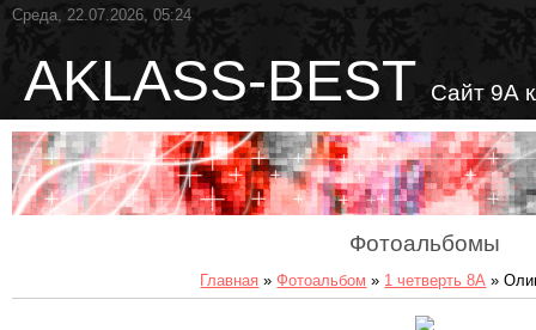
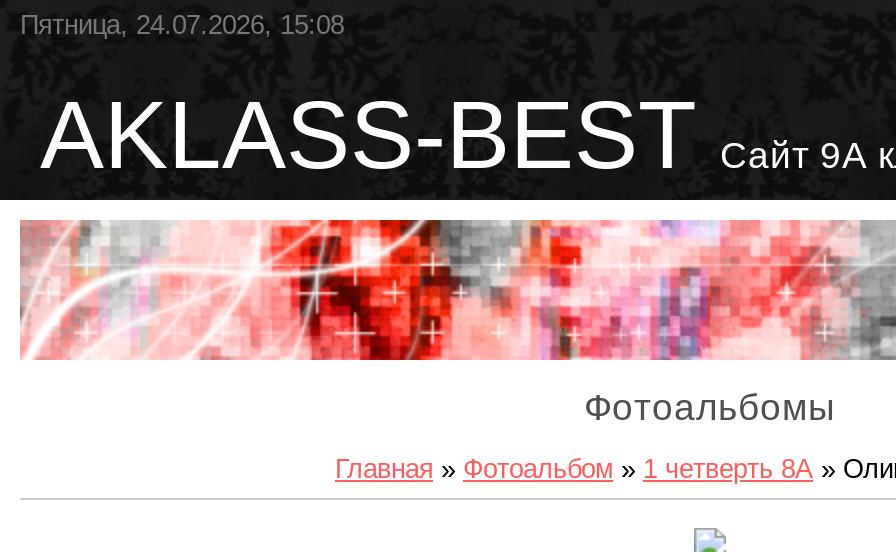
[12,6,191,24] Среда, 22.07.2026, 05:24 -> [20,10,344,40] Пятница, 24.07.2026, 15:08

